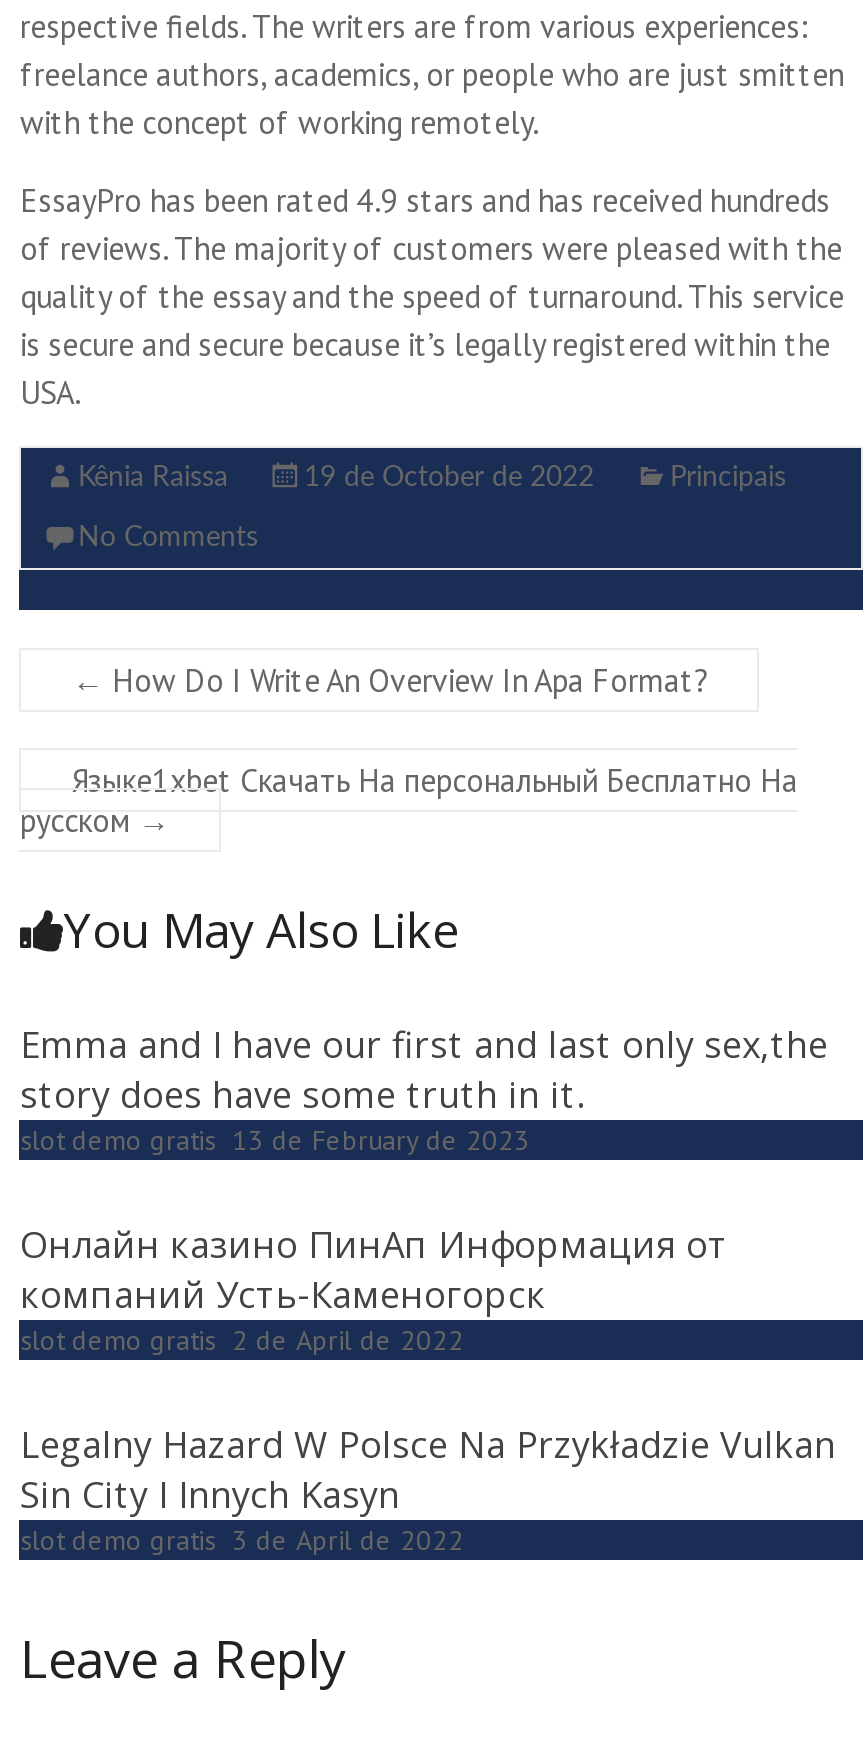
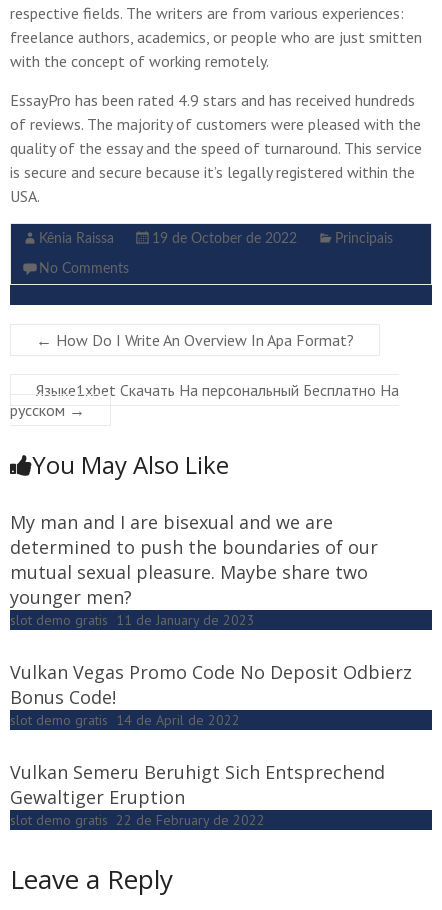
[20,1020,828,1158] Emma and I have our first and last only sex,the | story does have some truth in it. | slot demo gratis 13 de February de 2023 -> [10,510,378,629] My man and I are bisexual and we are | determined to push the boundaries of our | mutual sexual pleasure. Maybe share two | younger men? | slot demo gratis 11 de January de 2023
[20,1220,728,1358] Онлайн казино ПинАп Информация от | компаний Усть-Каменогорск | slot demo gratis 2 de April de 2022 -> [10,660,412,729] Vulkan Vegas Promo Code No Deposit Odbierz | Bonus Code! | slot demo gratis 14 de April de 2022
[20,1420,836,1558] Legalny Hazard W Polsce Na Przykładzie Vulkan | Sin City I Innych Kasyn | slot demo gratis 3 de April de 2022 -> [10,760,385,829] Vulkan Semeru Beruhigt Sich Entsprechend | Gewaltiger Eruption | slot demo gratis 22 de February de 2022

